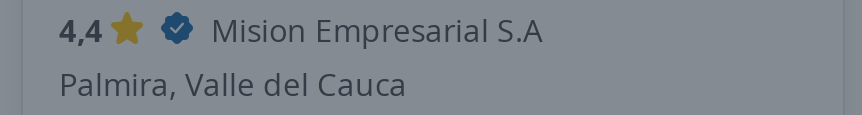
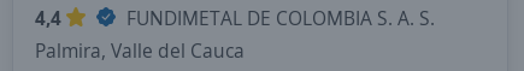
[203,8,543,52] Mision Empresarial S.A -> [122,5,435,31] FUNDIMETAL DE COLOMBIA S. A. S.

